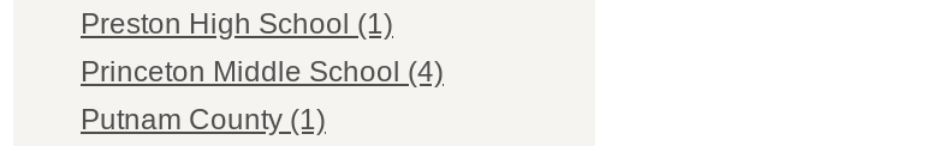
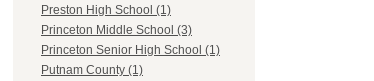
[81,56,444,89] Princeton Middle School (4) -> [41,23,220,57] Princeton Middle School (3) | Princeton Senior High School (1)

